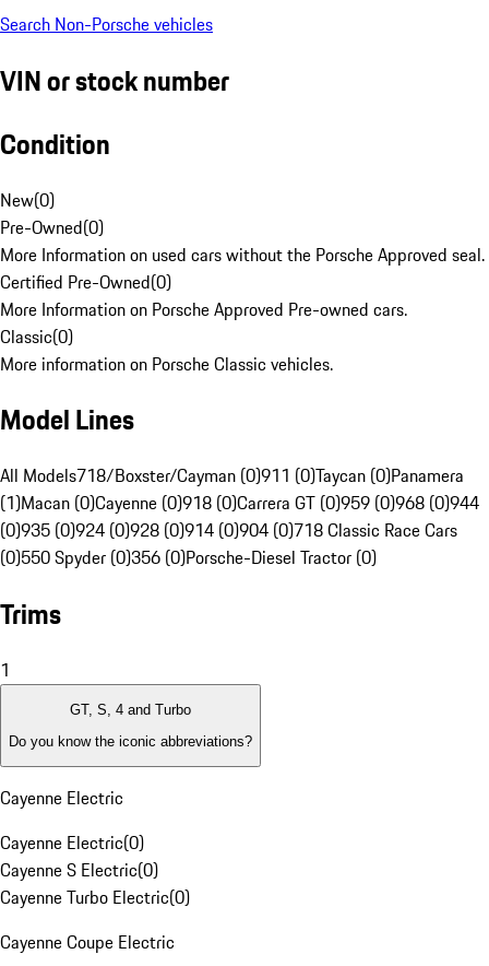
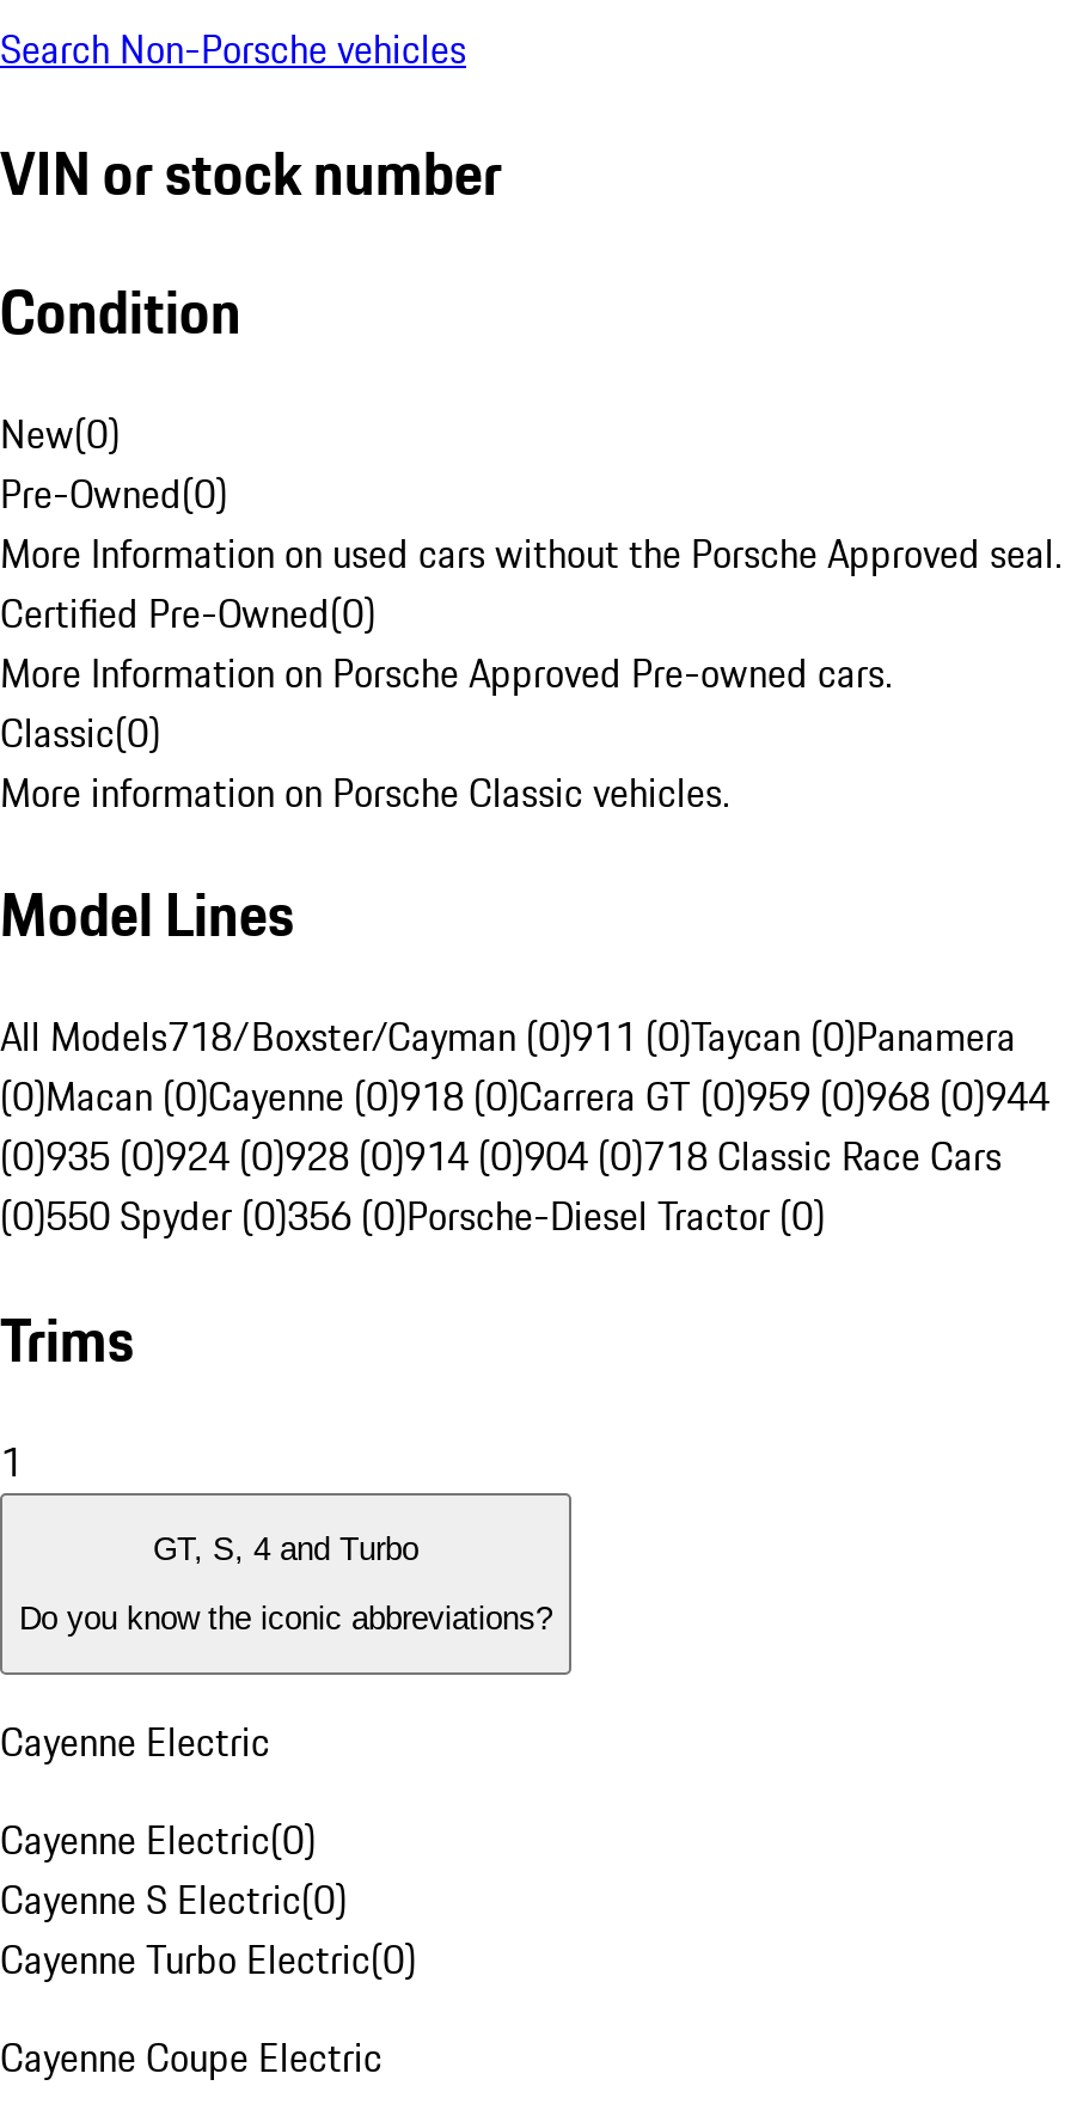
[0,490,479,516] (1)Macan (0)Cayenne (0)918 (0)Carrera GT (0)959 (0)968 (0)944 -> [0,1068,1049,1126] (0)Macan (0)Cayenne (0)918 (0)Carrera GT (0)959 (0)968 (0)944

